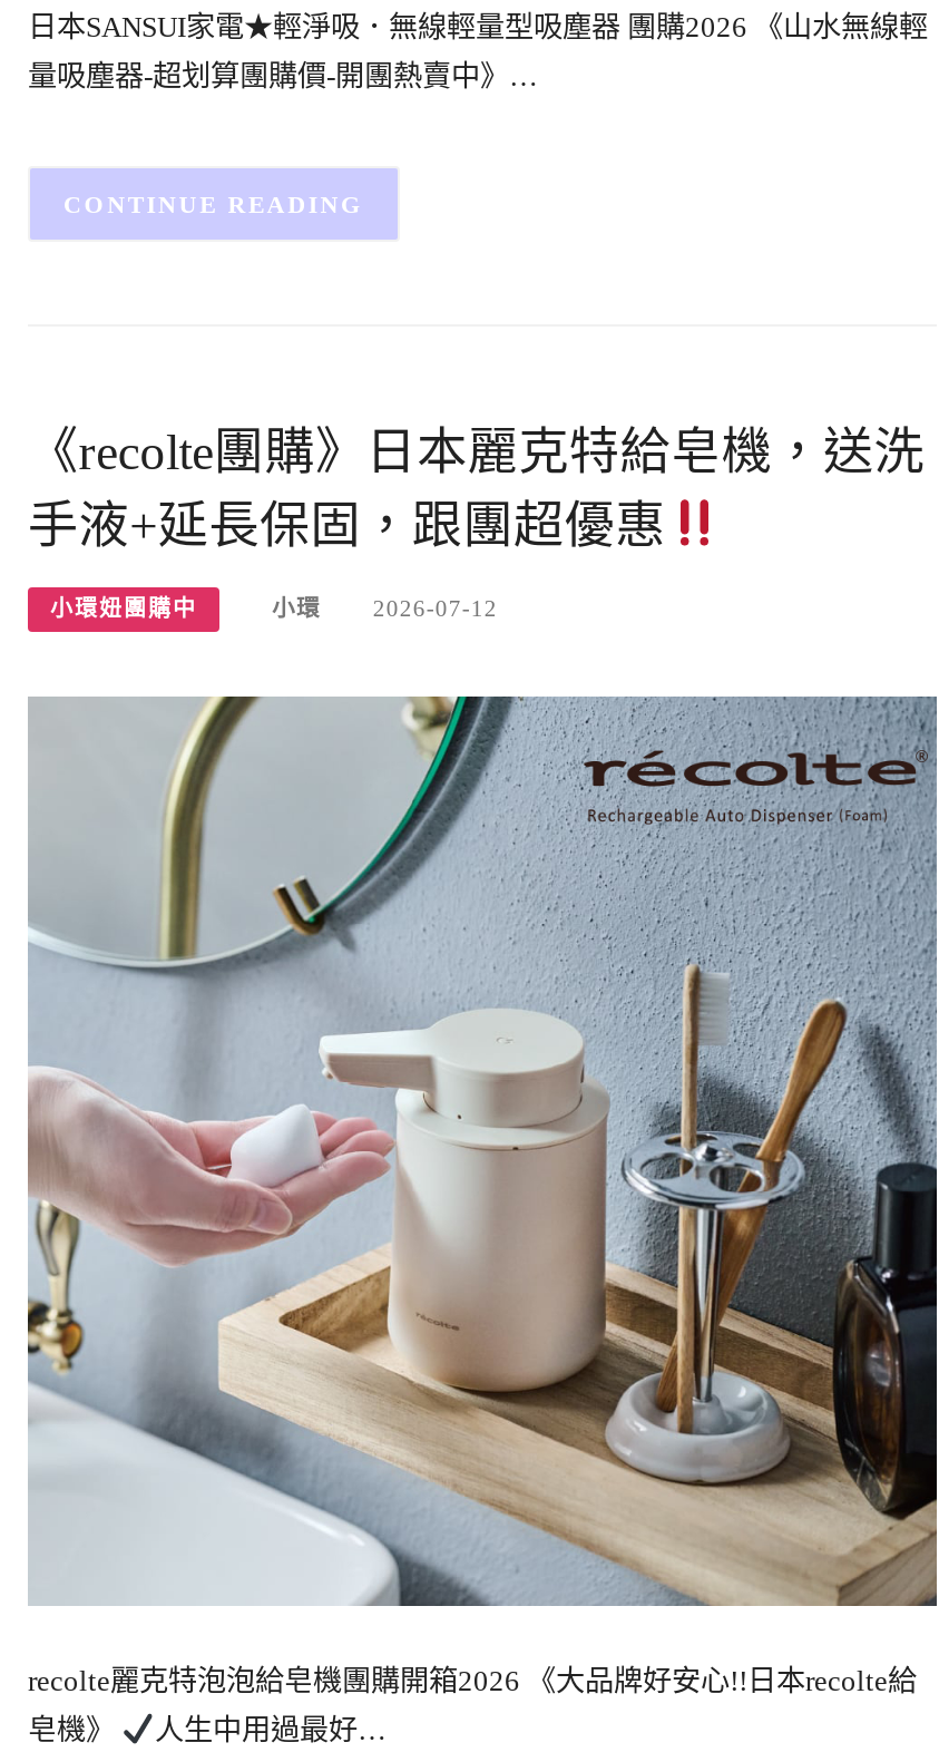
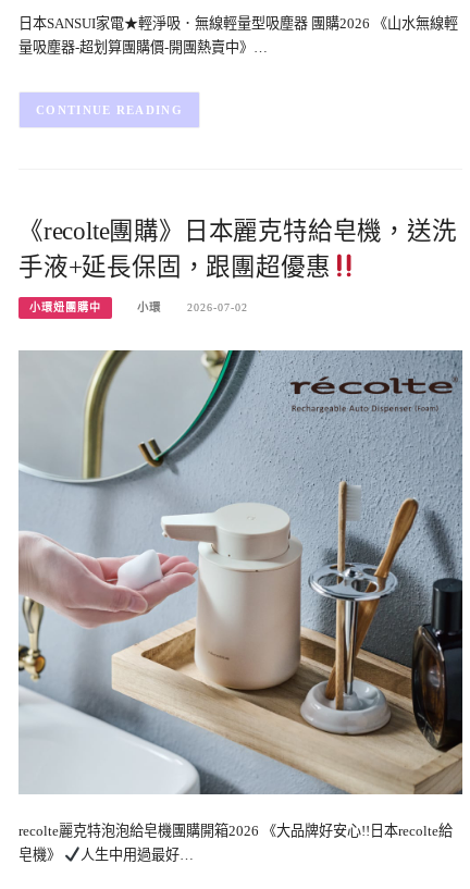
[373,596,498,621] 2026-07-12 -> [187,302,248,313] 2026-07-02

